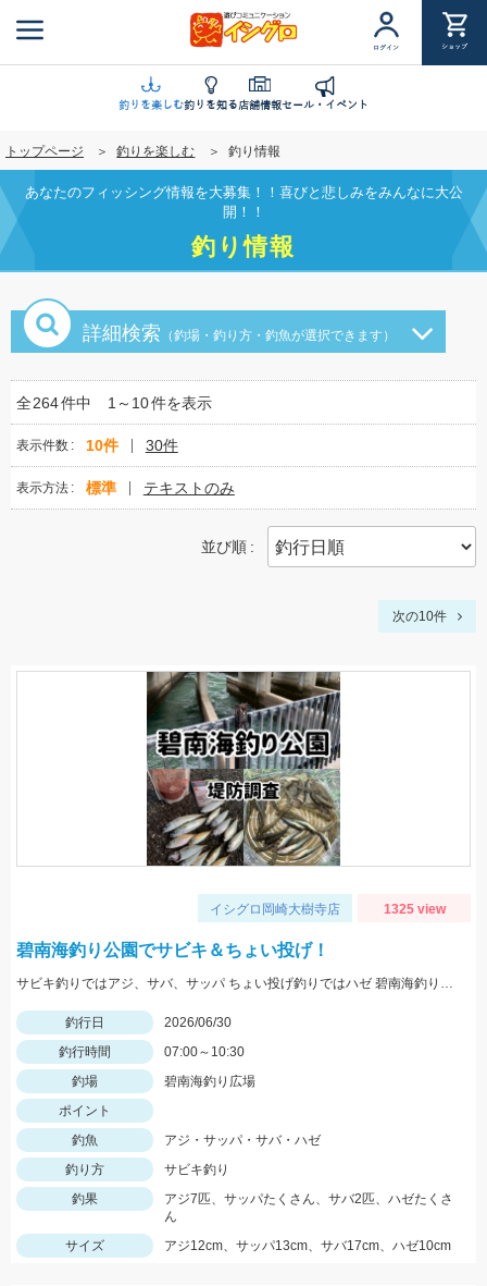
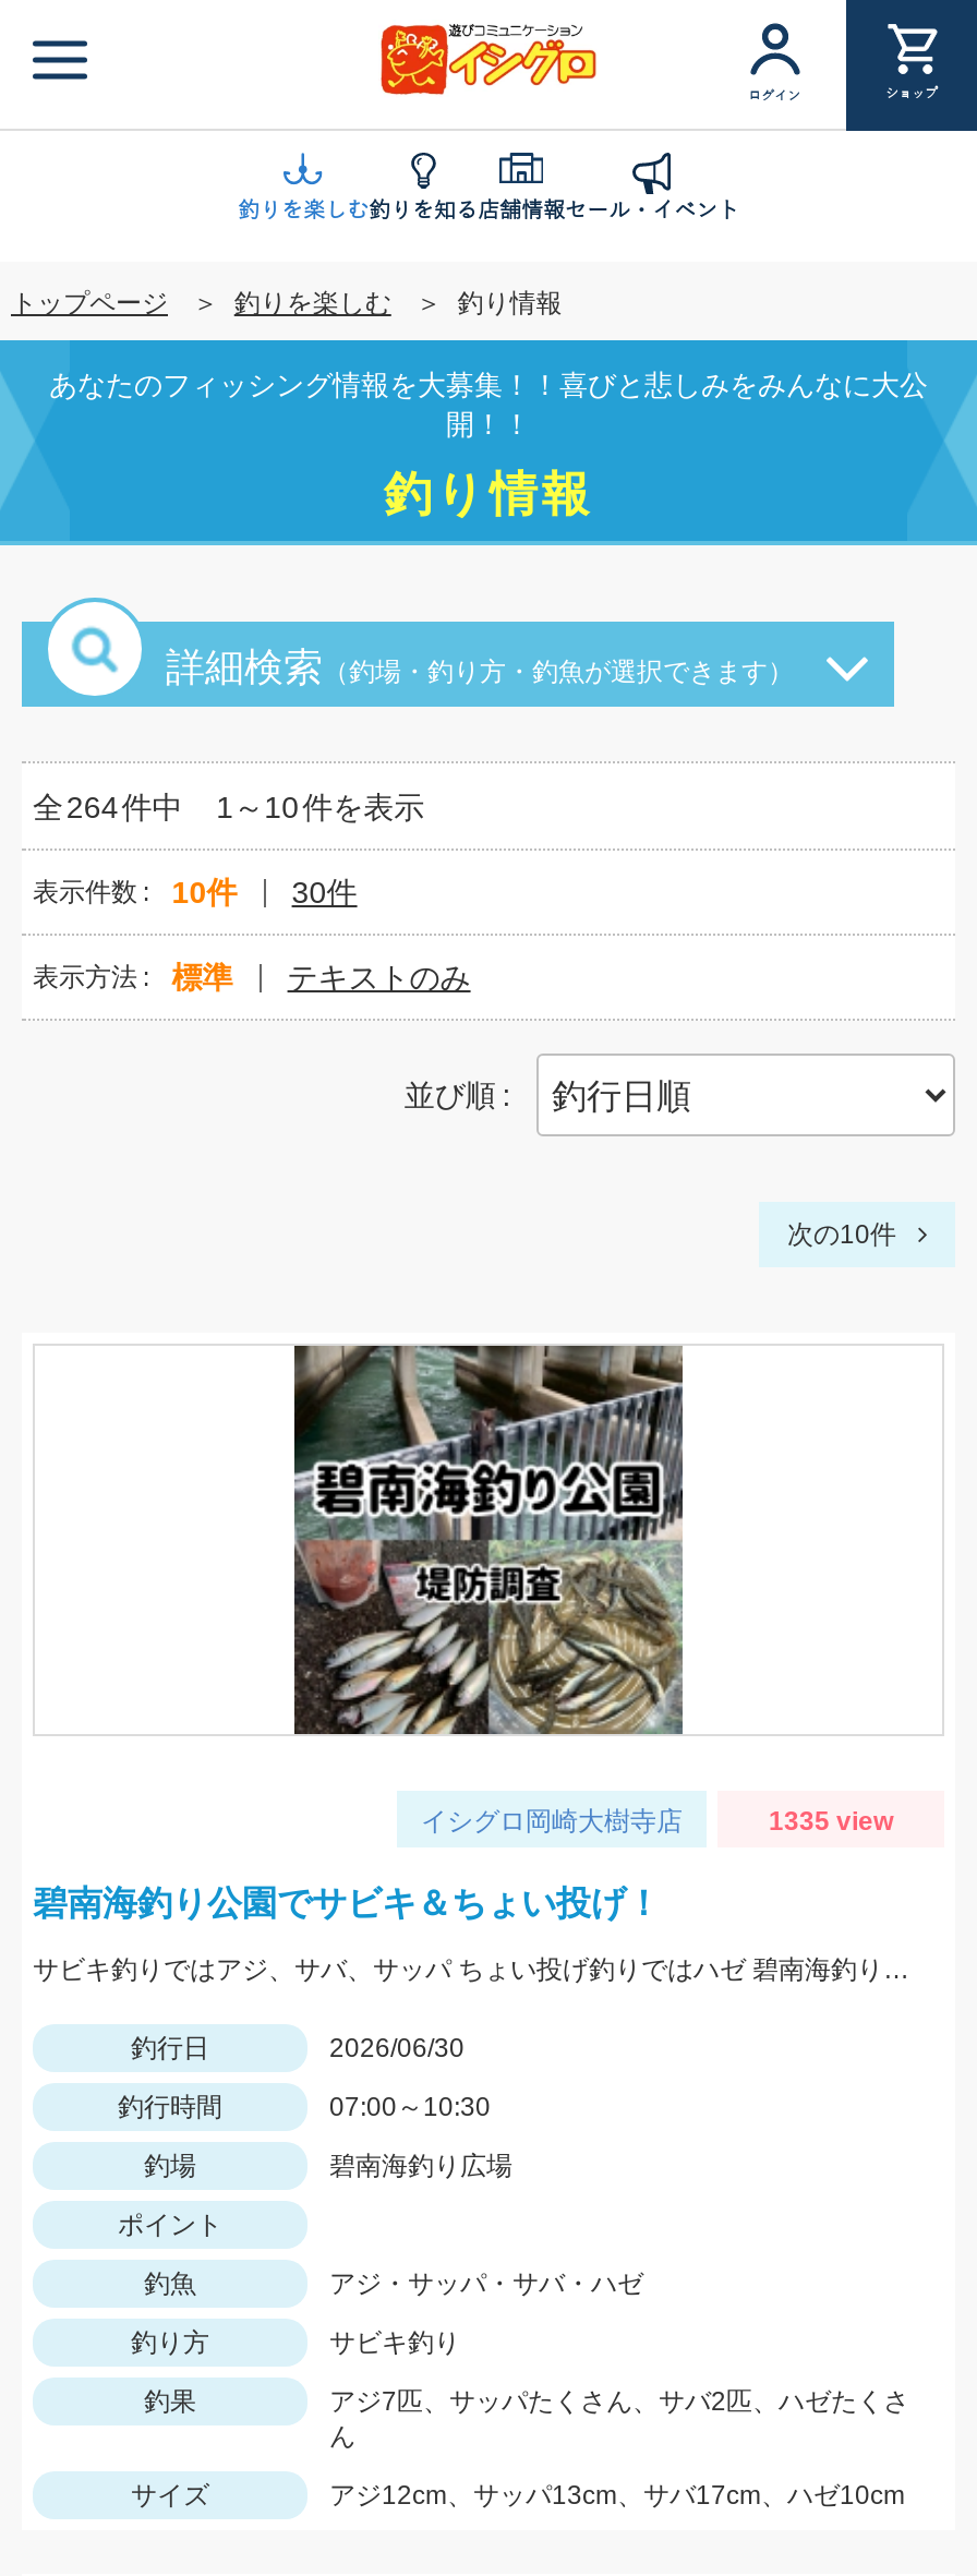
[383,902,445,917] 1325 view -> [769,1806,893,1837] 1335 view

